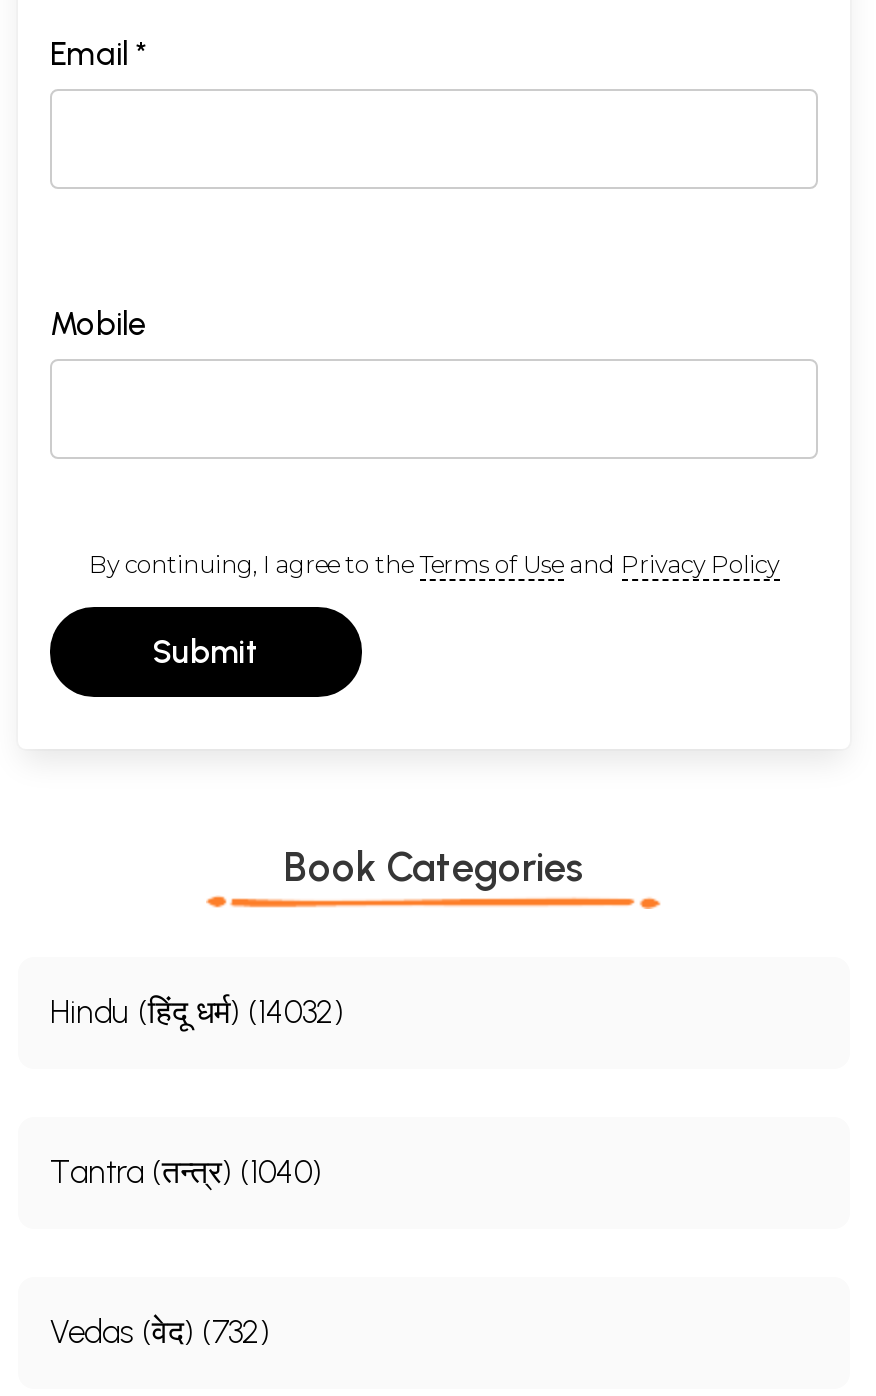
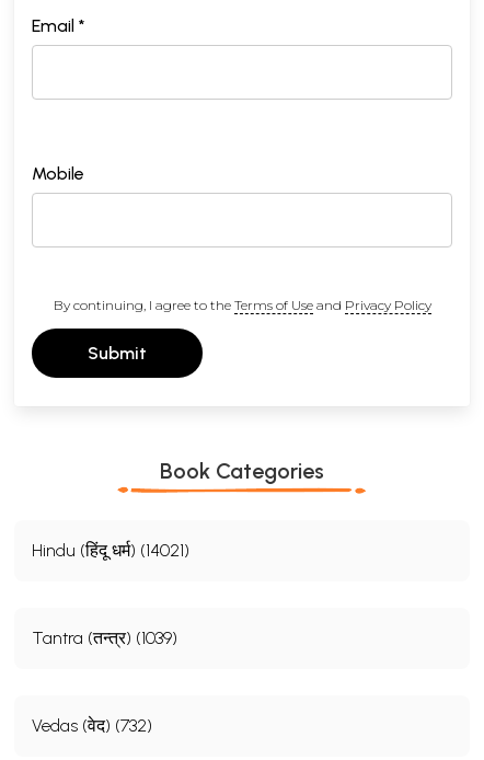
[50,993,344,1031] Hindu (हिंदू धर्म) (14032) -> [32,540,189,560] Hindu (हिंदू धर्म) (14021)
[50,1153,322,1191] Tantra (तन्त्र) (1040) -> [32,627,177,648] Tantra (तन्त्र) (1039)

